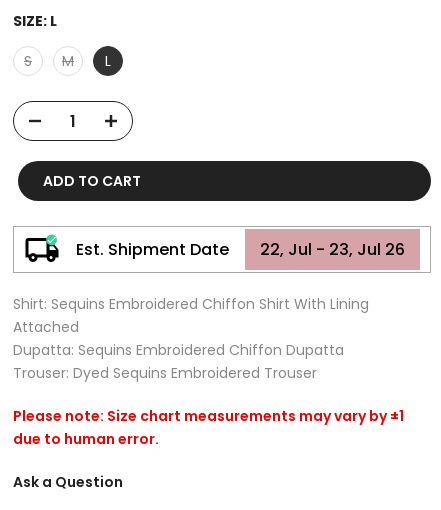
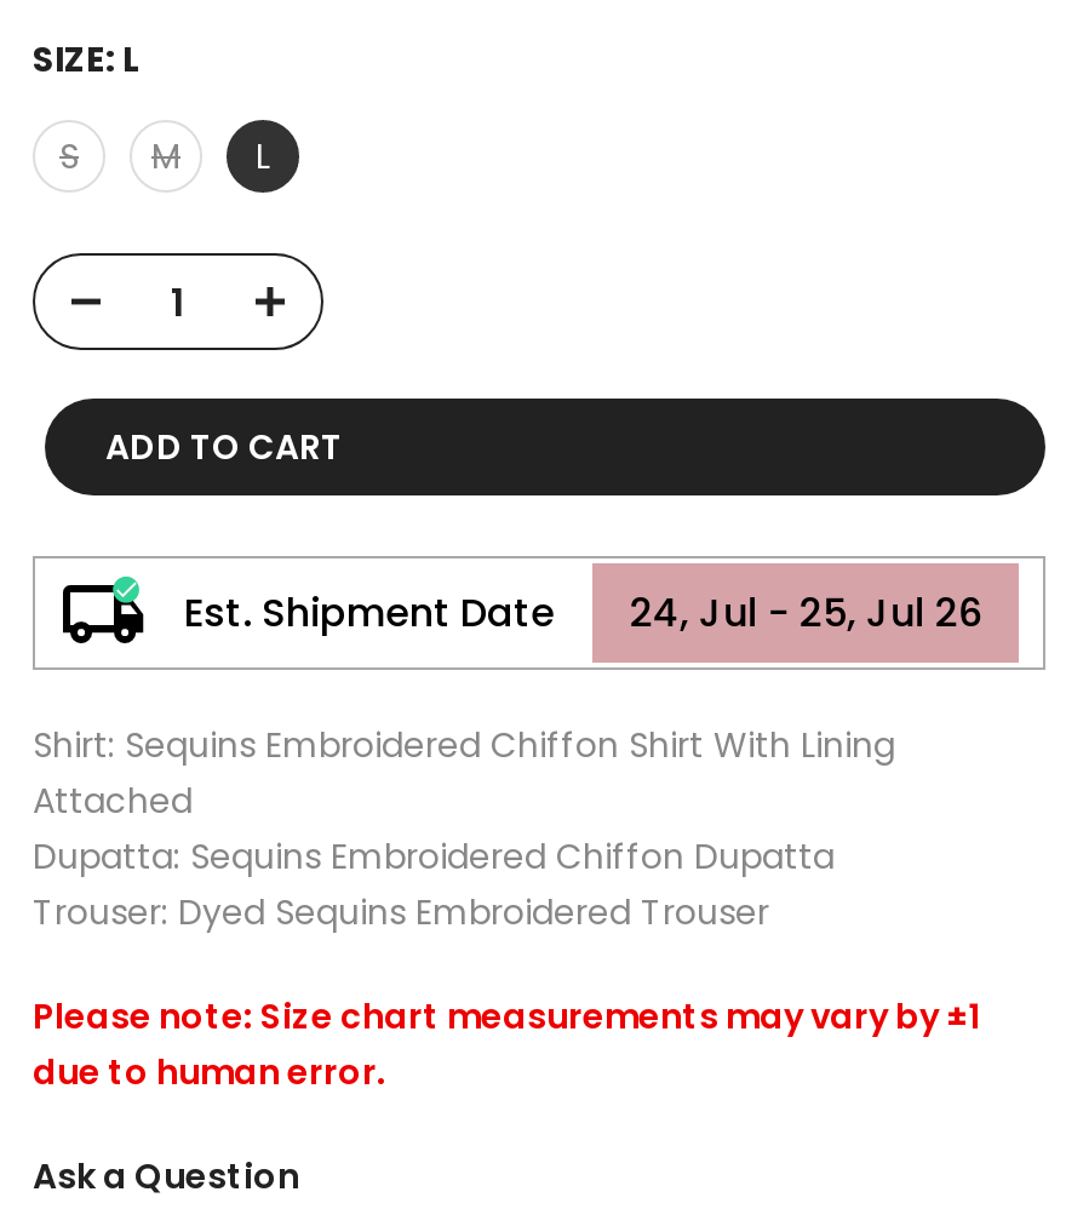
[76,238,405,261] Est. Shipment Date 22, Jul - 23, Jul 26 -> [184,585,983,641] Est. Shipment Date 24, Jul - 25, Jul 26

